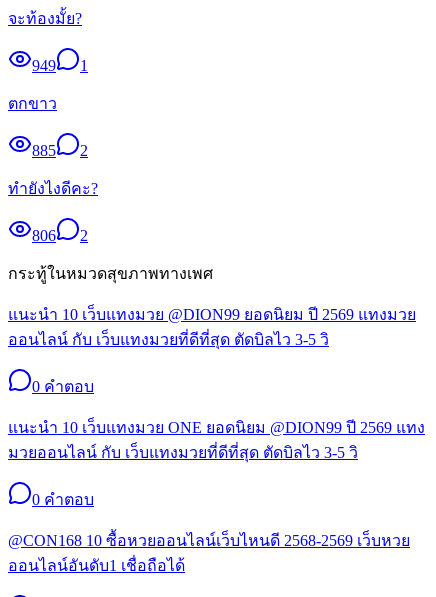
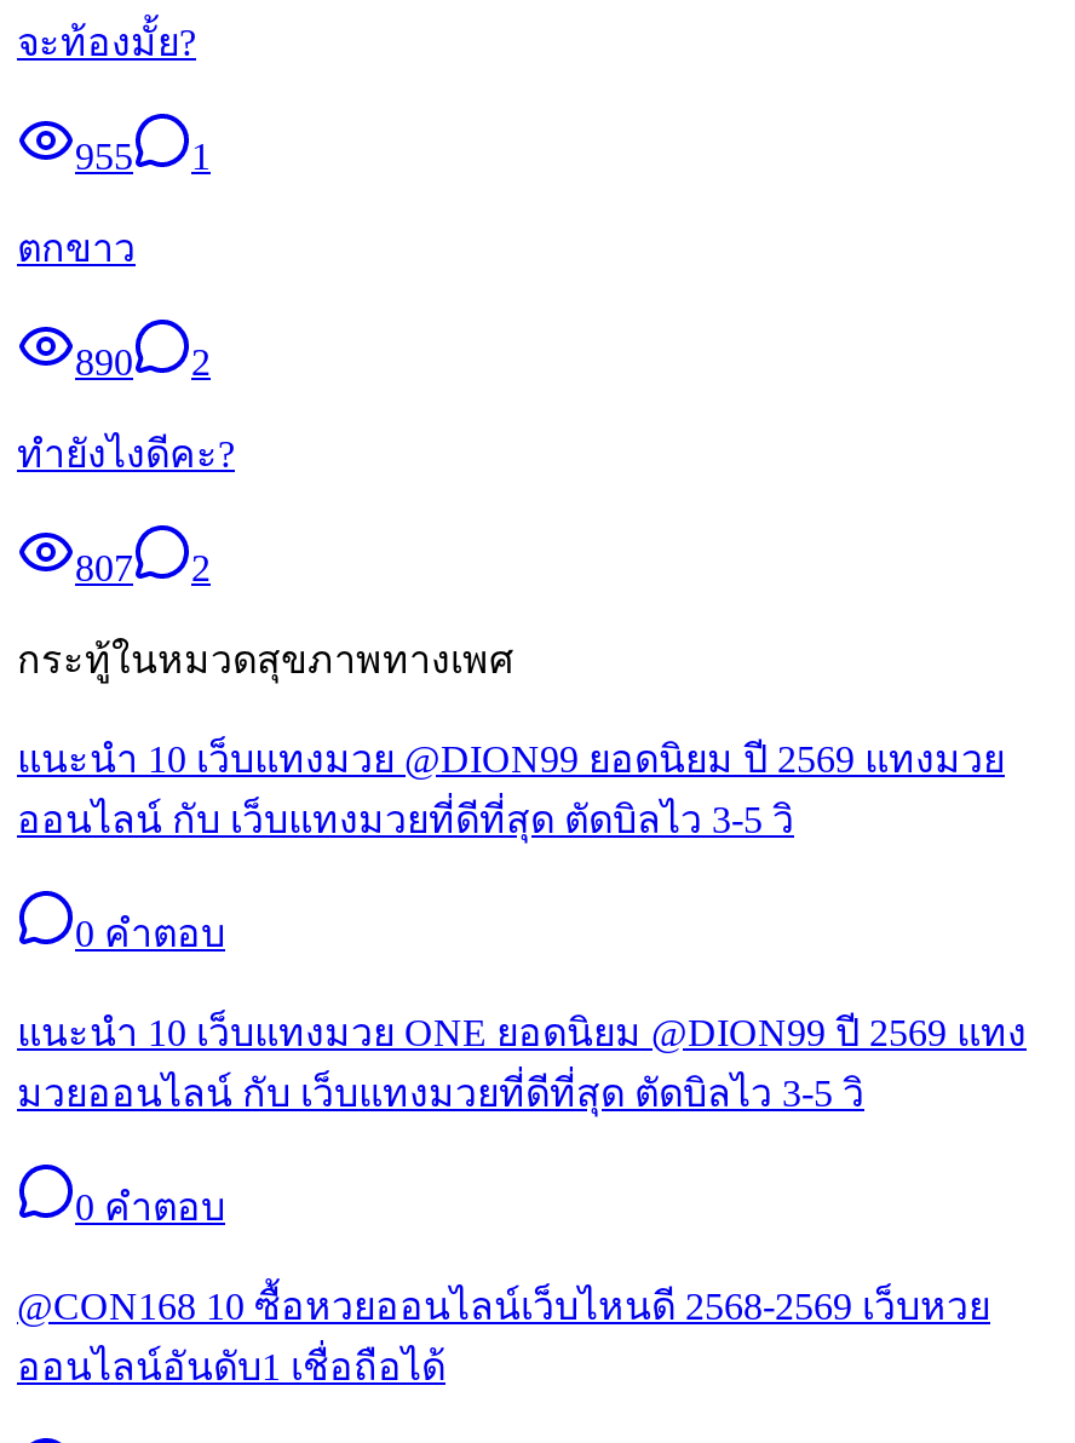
[32,57,88,74] 949 1 -> [75,136,211,177] 955 1
[32,142,88,159] 885 2 -> [75,342,211,383] 890 2
[32,227,88,244] 806 2 -> [75,547,211,589] 807 2

